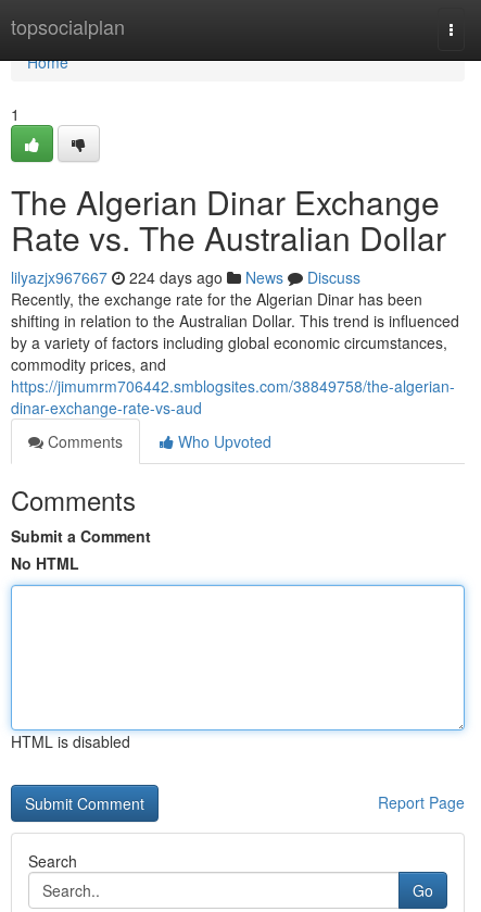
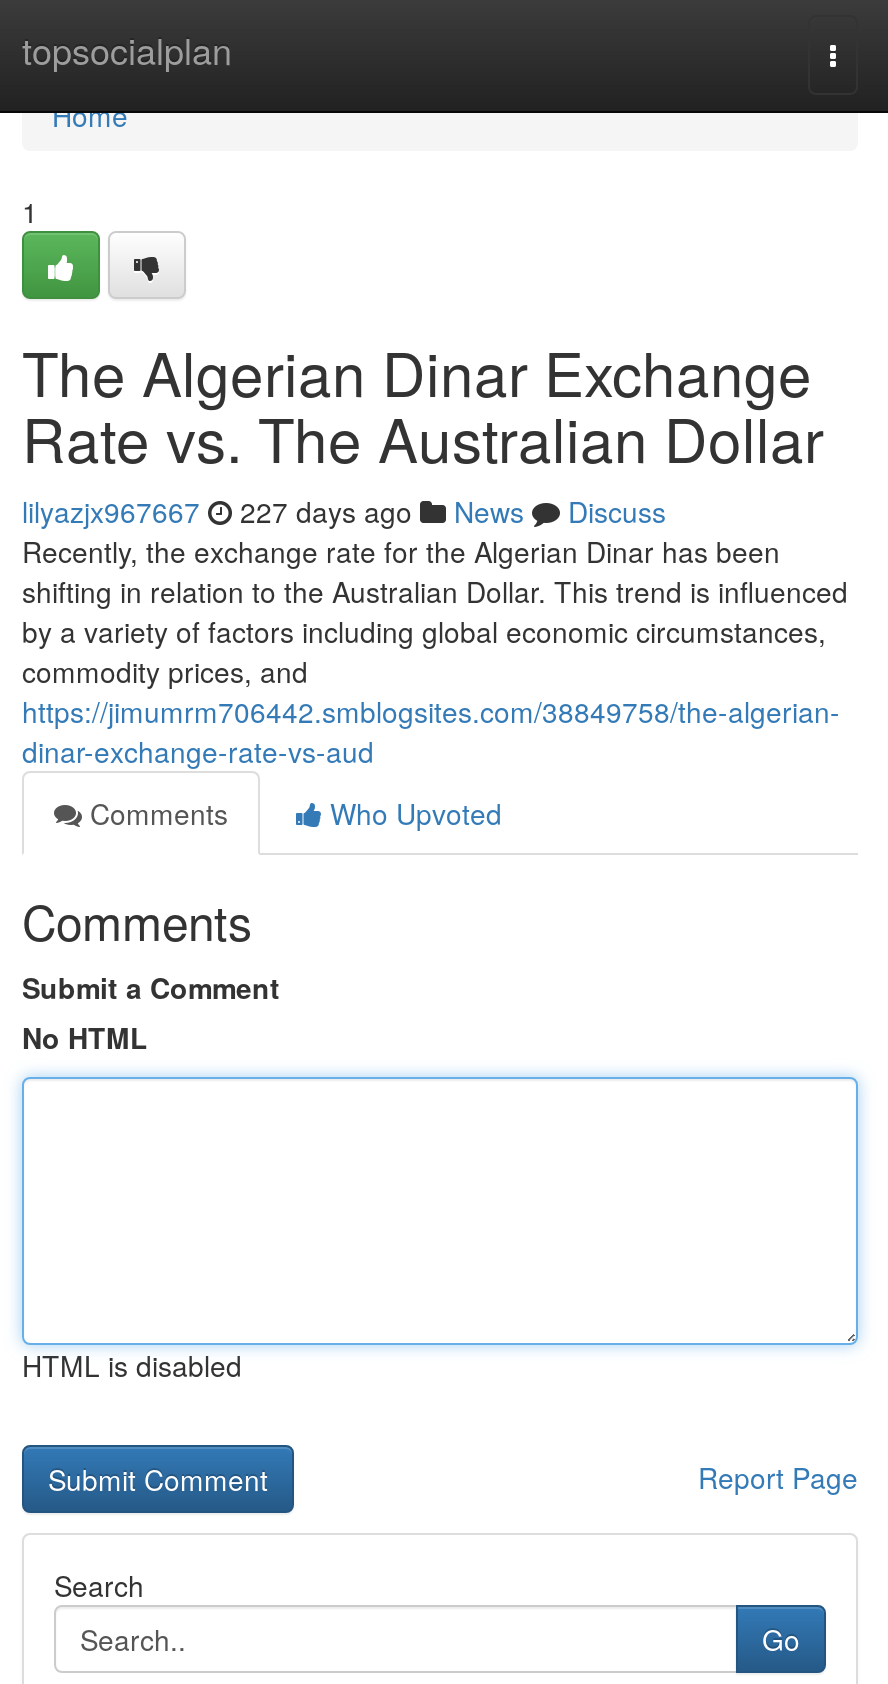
[11,266,360,288] lilyazjx967667 224 days ago News Discuss -> [22,491,666,531] lilyazjx967667 227 days ago News Discuss

